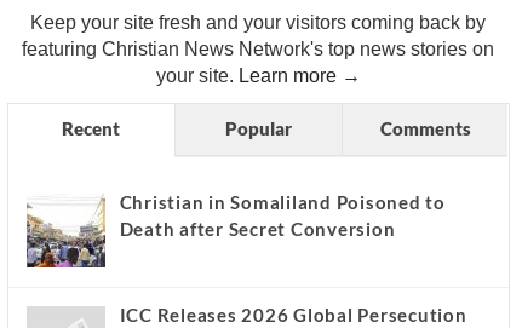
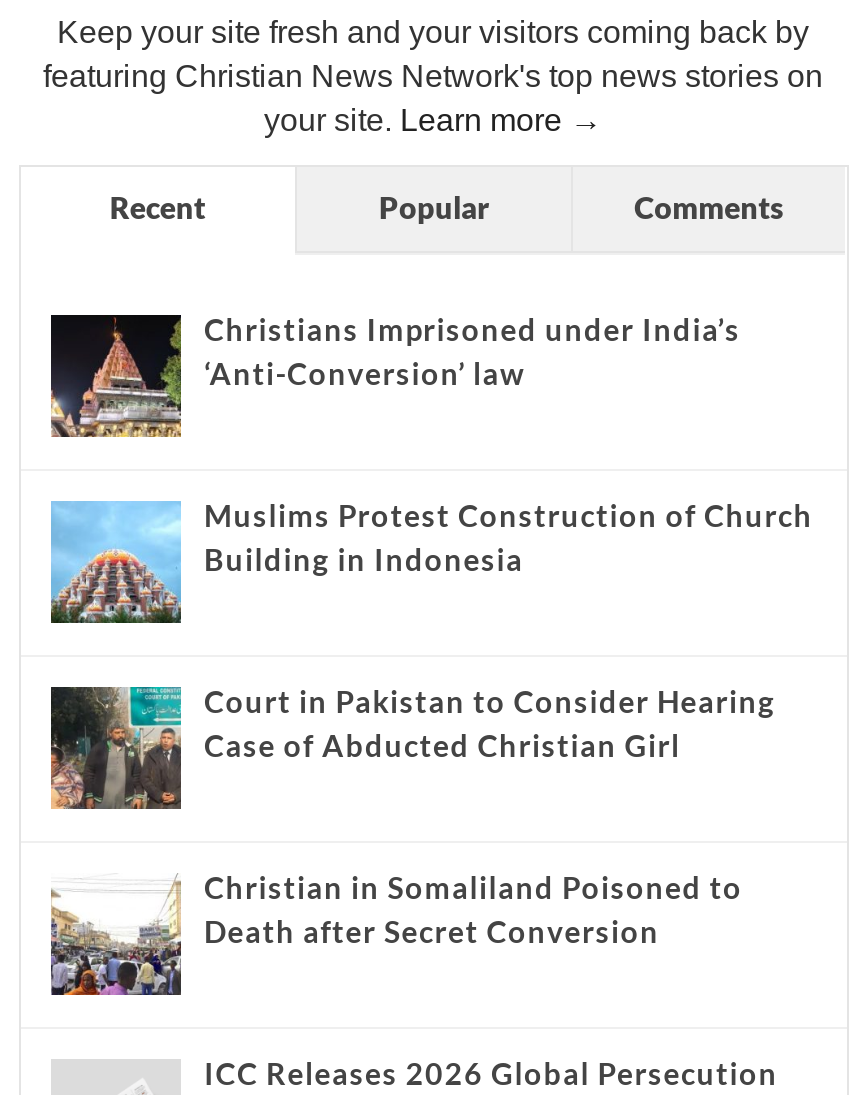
none -> [49,311,741,439] [image] | Christians Imprisoned under India’s | ‘Anti-Conversion’ law
none -> [49,497,813,625] [image] | Muslims Protest Construction of Church | Building in Indonesia
none -> [49,683,775,811] [image] | Court in Pakistan to Consider Hearing | Case of Abducted Christian Girl

